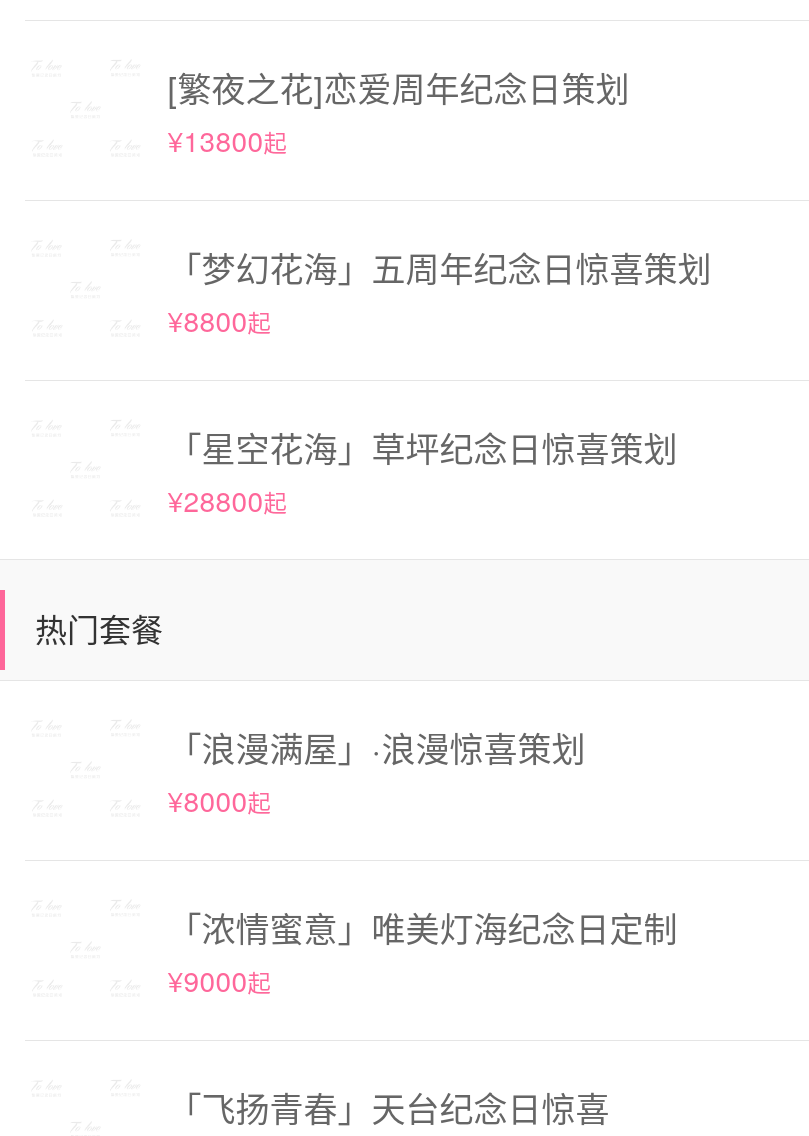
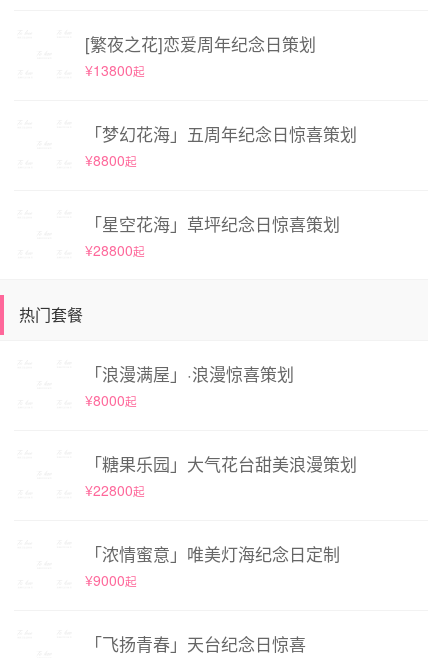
none -> [85,450,357,499] 「糖果乐园」大气花台甜美浪漫策划 | ¥22800起

